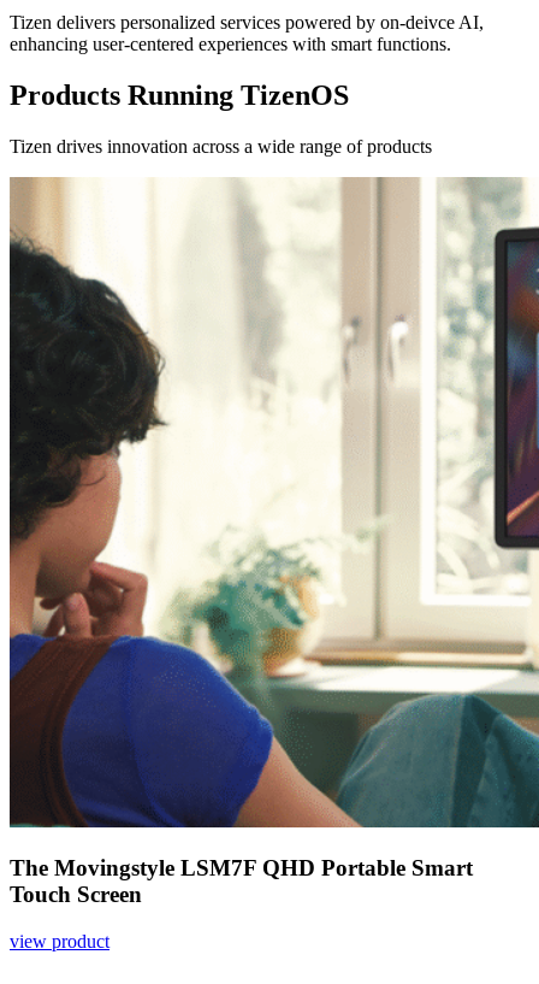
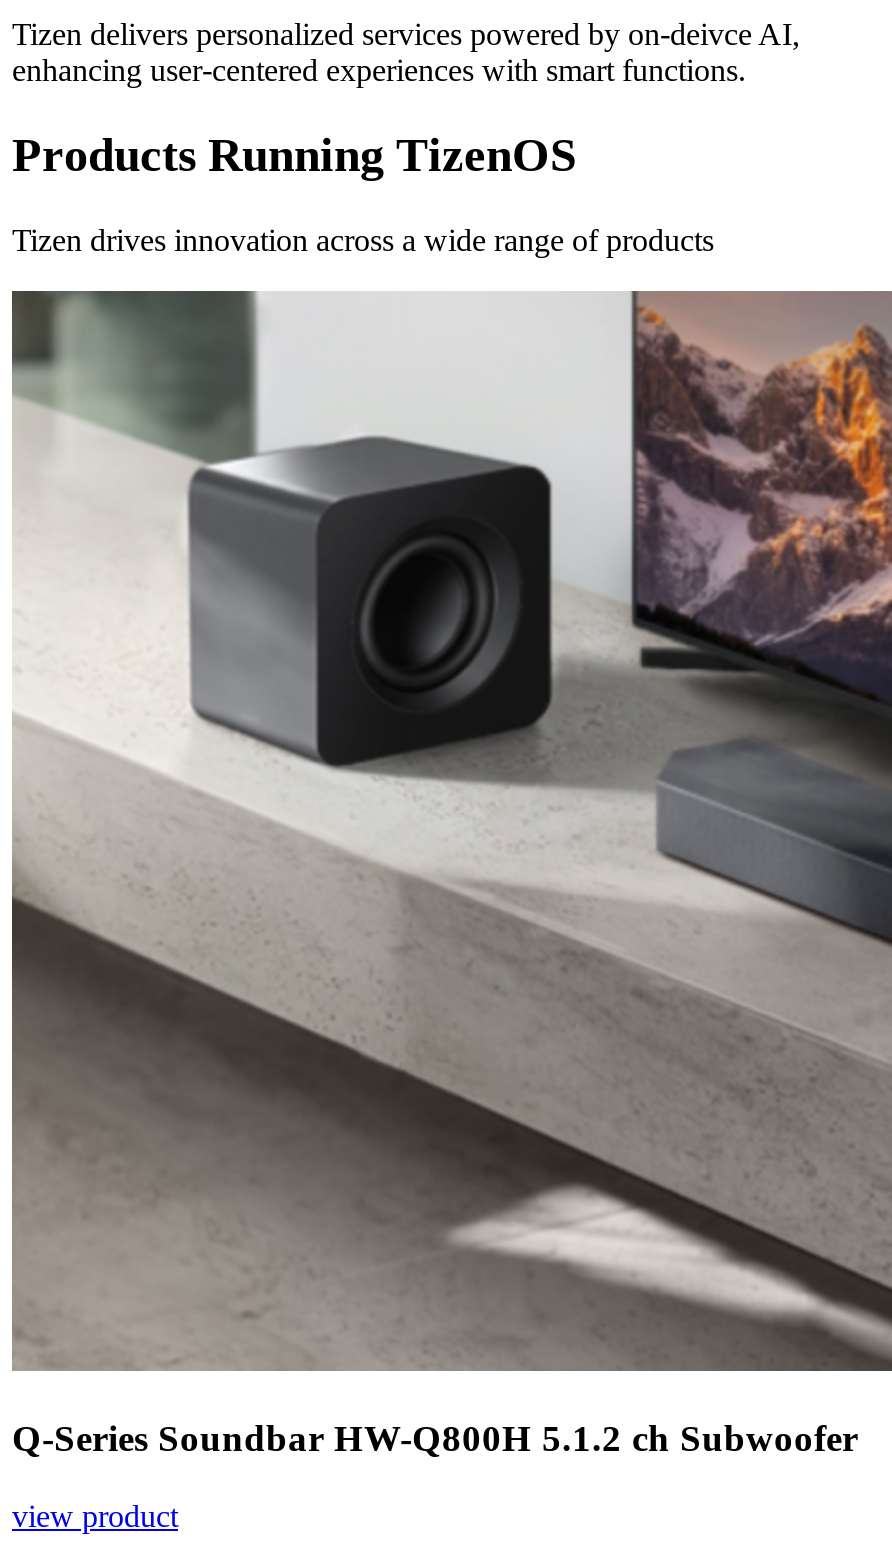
[8,176,535,907] [image] | The Movingstyle LSM7F QHD Portable Smart | Touch Screen -> [10,289,886,1459] [image] | Q-Series Soundbar HW-Q800H 5.1.2 ch Subwoofer

